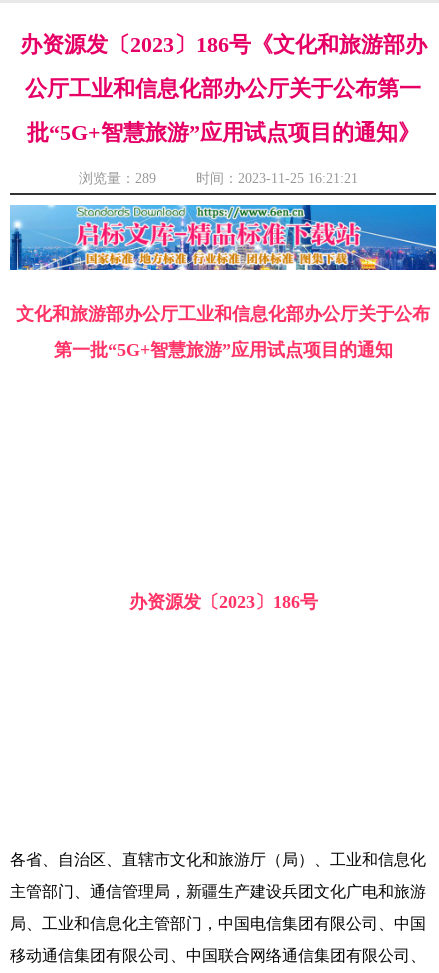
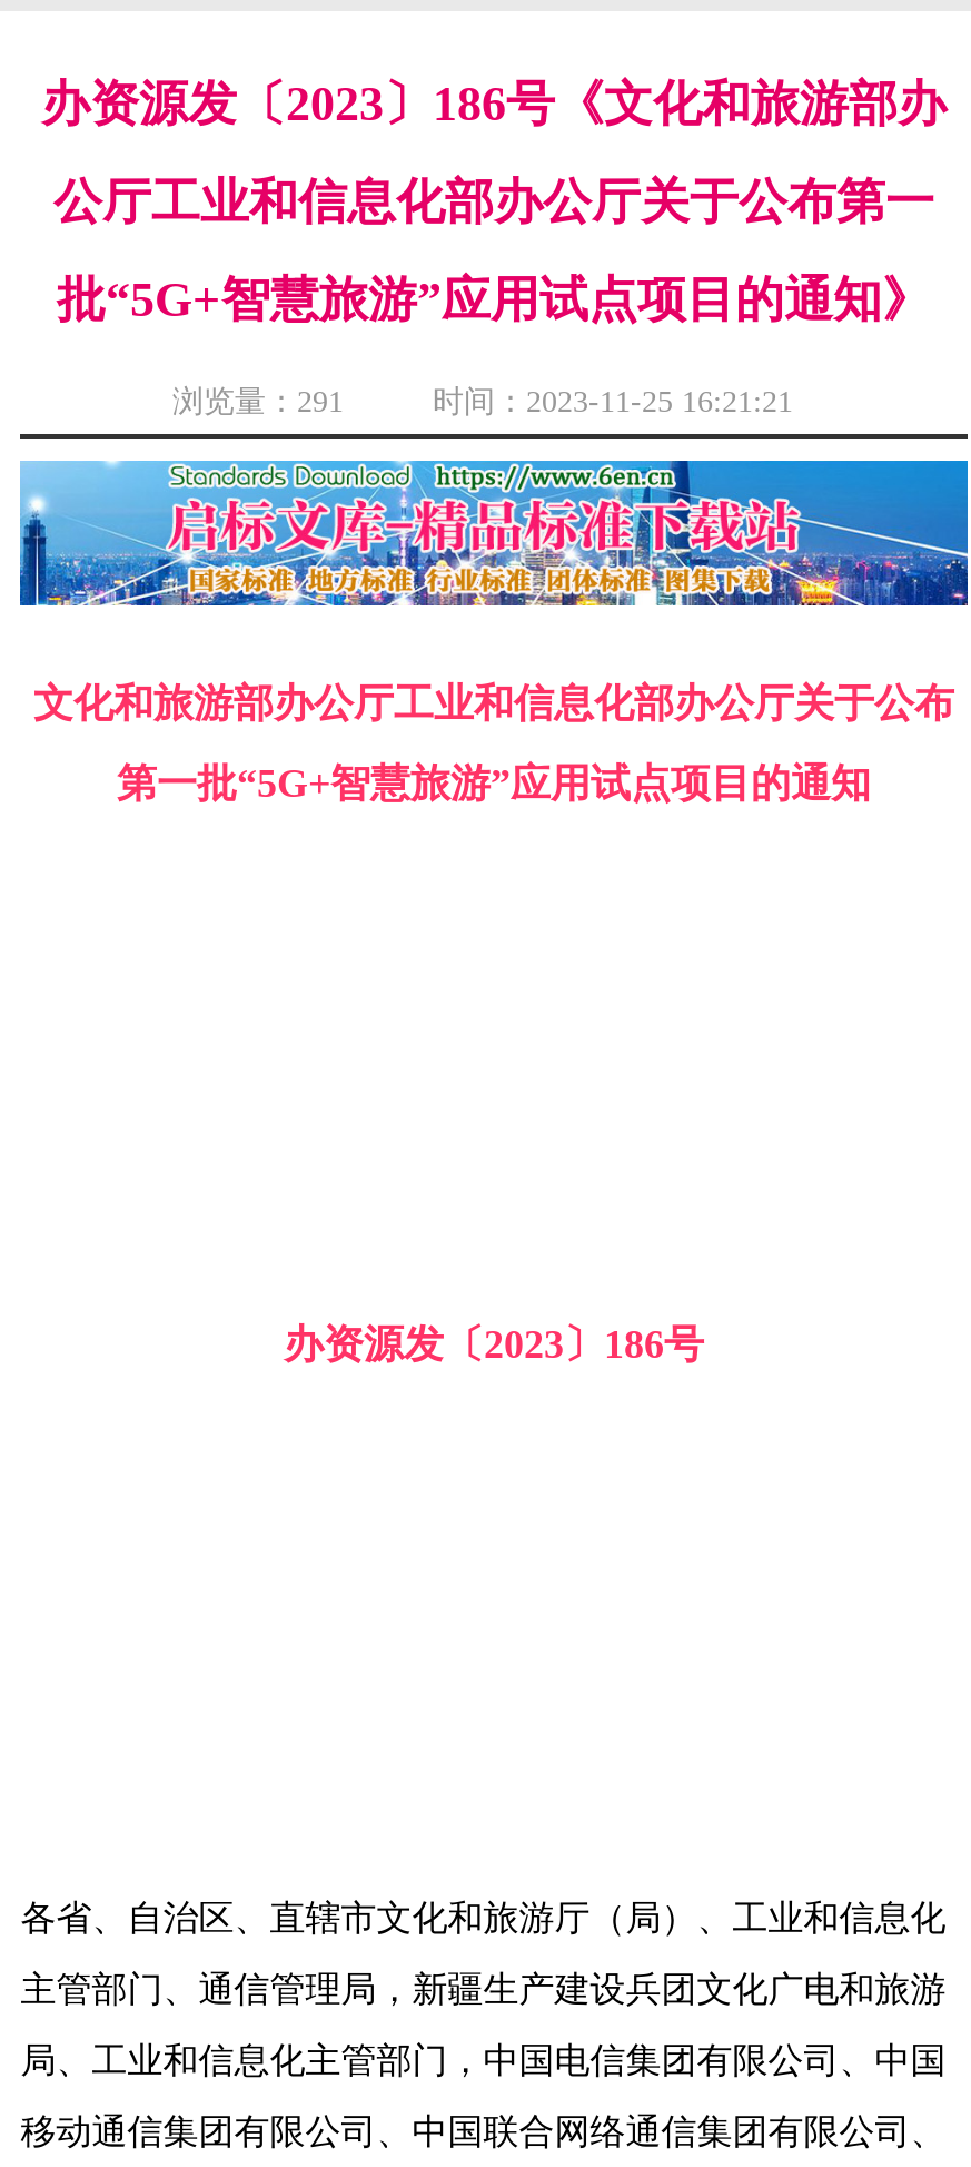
[78,171,357,186] 浏览量：289 时间：2023-11-25 16:21:21 -> [172,385,793,418] 浏览量：291 时间：2023-11-25 16:21:21

